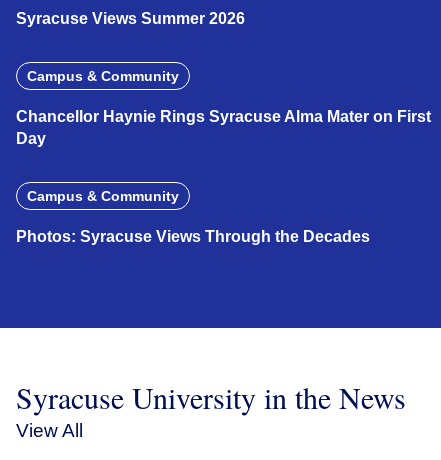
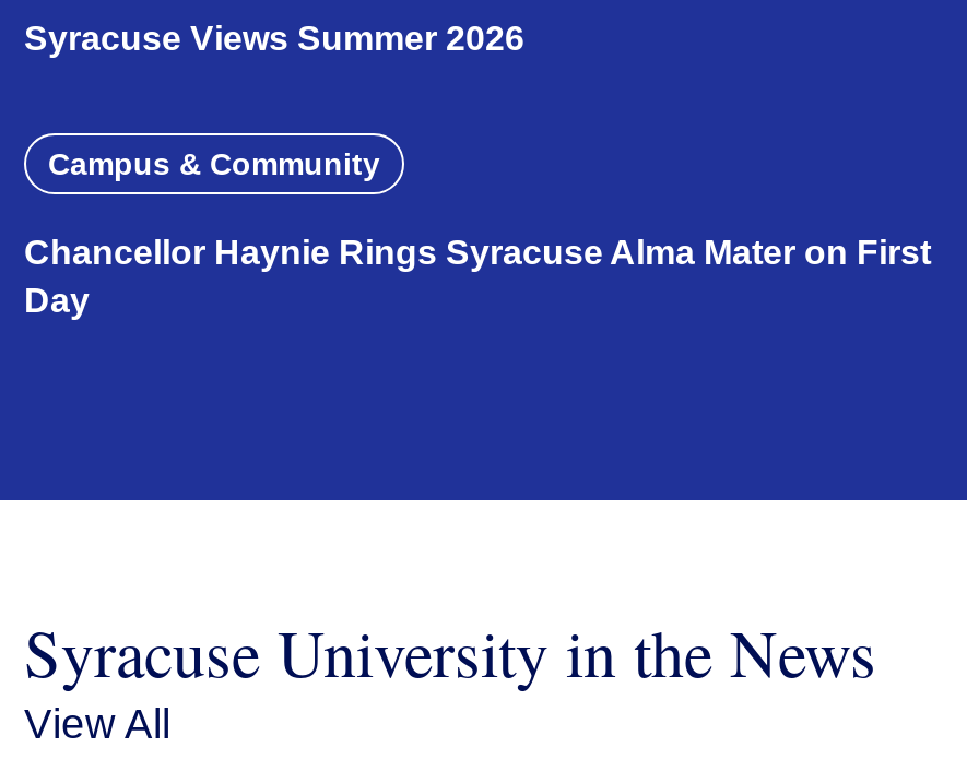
[16,188,370,245] Campus & Community | Photos: Syracuse Views Through the Decades -> none

